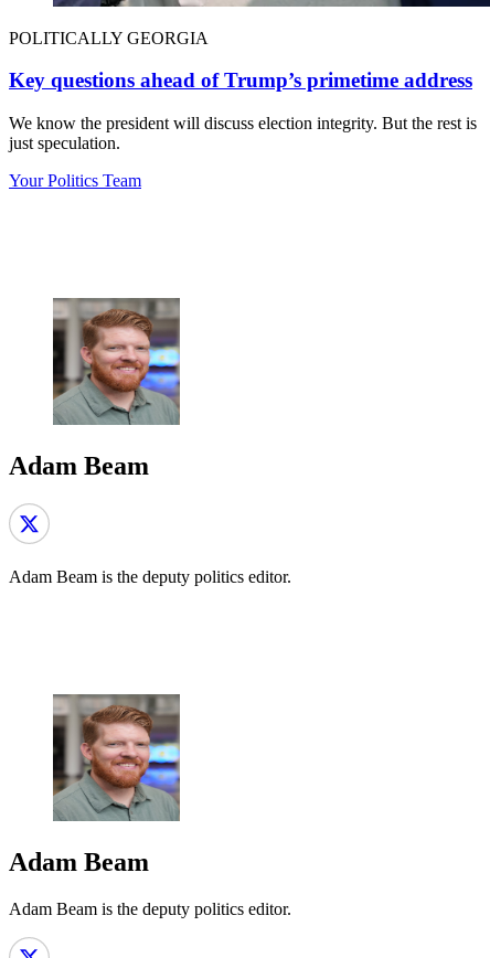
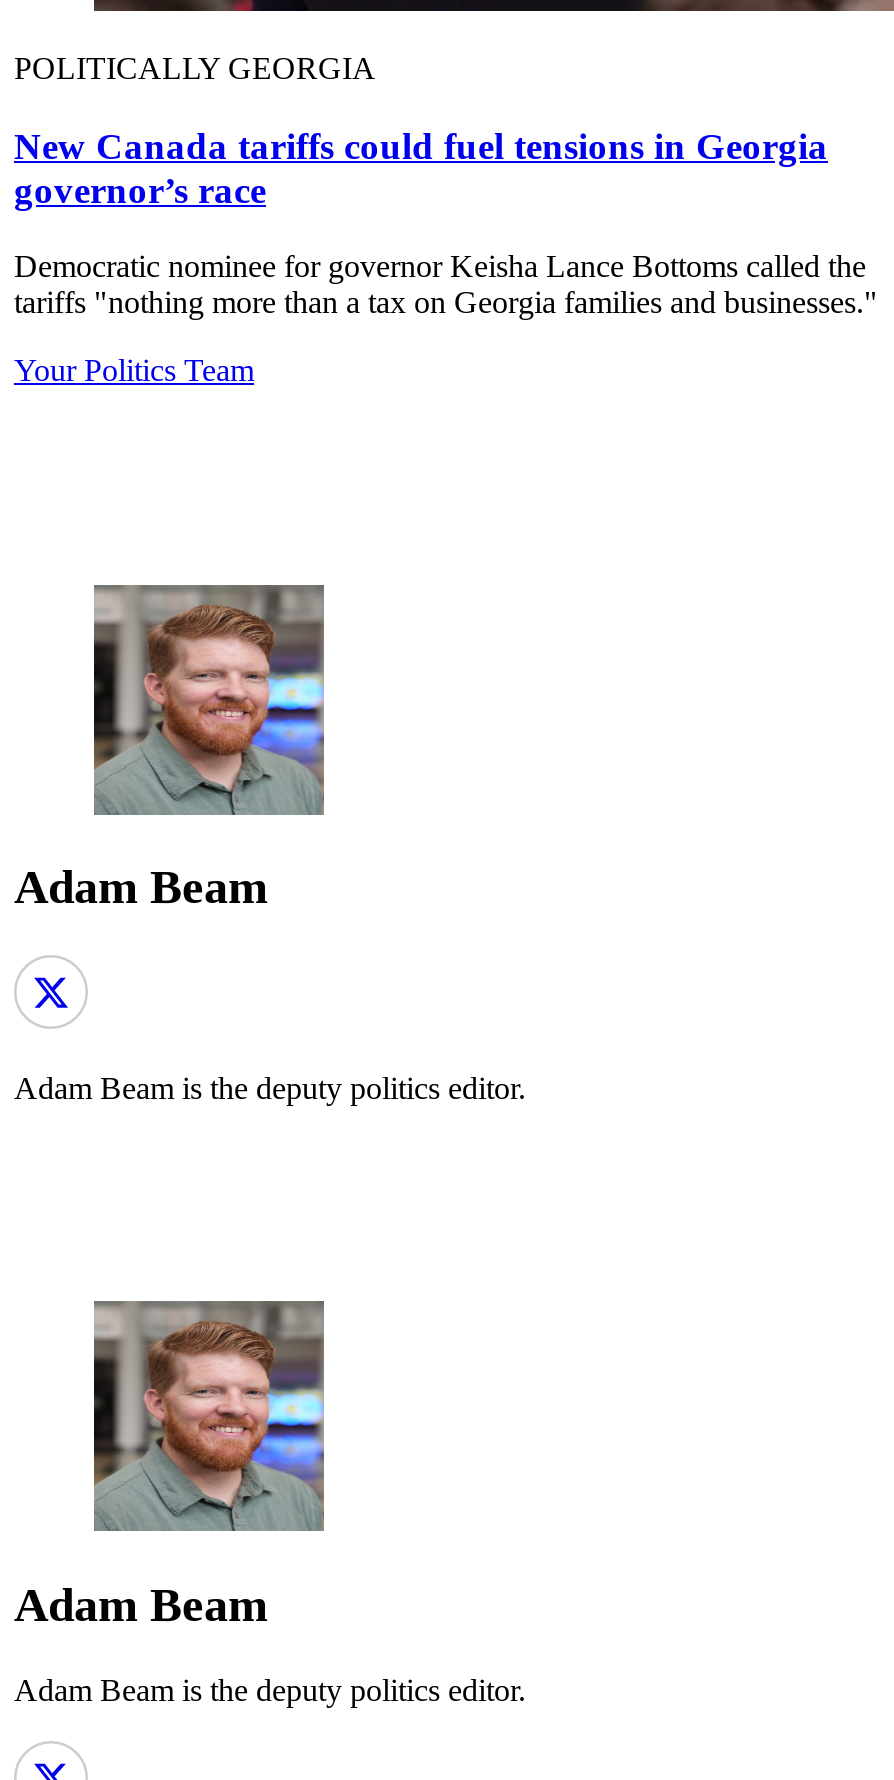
[9,69,472,92] Key questions ahead of Trump’s primetime address -> [14,125,828,211] New Canada tariffs could fuel tensions in Georgia | governor’s race
[9,114,477,153] We know the president will discuss election integrity. But the rest is | just speculation. -> [14,250,878,320] Democratic nominee for governor Keisha Lance Bottoms called the | tariffs "nothing more than a tax on Georgia families and businesses."

